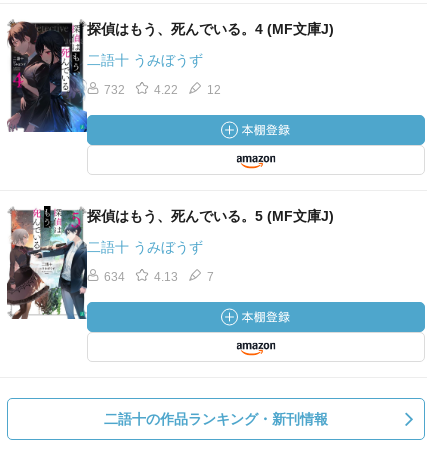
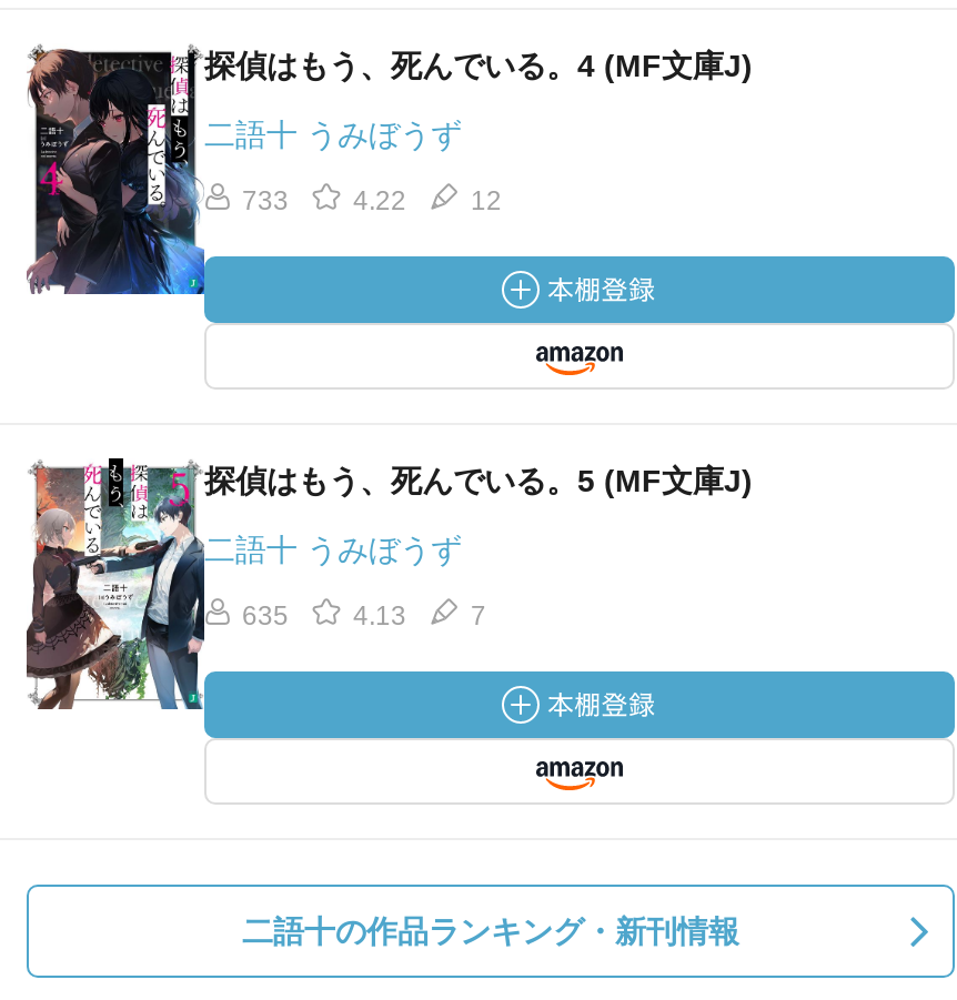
[104,83,125,97] 732 -> [242,185,289,216] 733
[104,270,125,284] 634 -> [242,600,289,632] 635

